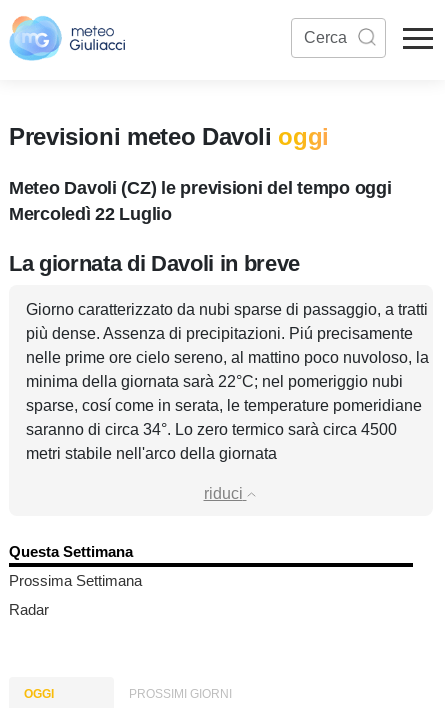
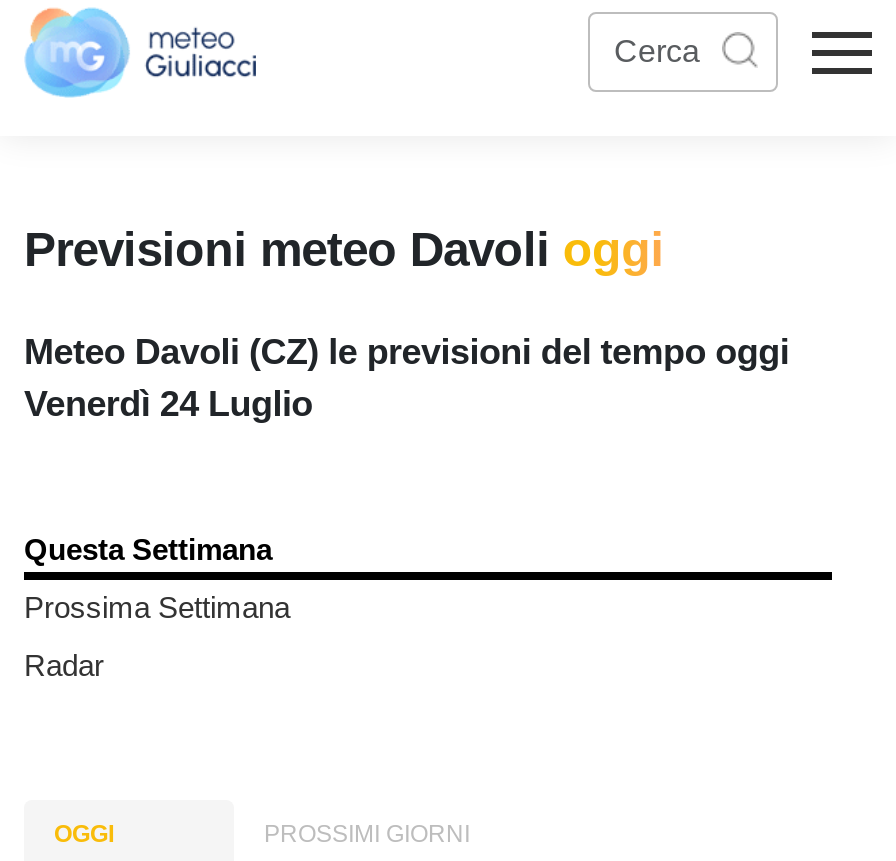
[9,204,429,502] Mercoledì 22 Luglio | La giornata di Davoli in breve | Giorno caratterizzato da nubi sparse di passaggio, a tratti | più dense. Assenza di precipitazioni. Piú precisamente | nelle prime ore cielo sereno, al mattino poco nuvoloso, la | minima della giornata sarà 22°C; nel pomeriggio nubi | sparse, cosí come in serata, le temperature pomeridiane | saranno di circa 34°. Lo zero termico sarà circa 4500 | metri stabile nell'arco della giornata | riduci -> [24,384,313,424] Venerdì 24 Luglio

